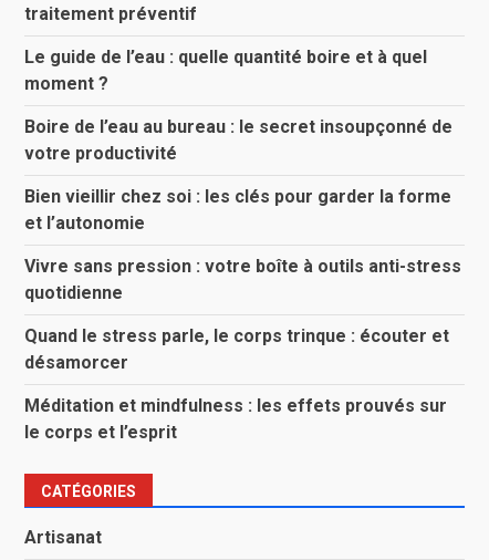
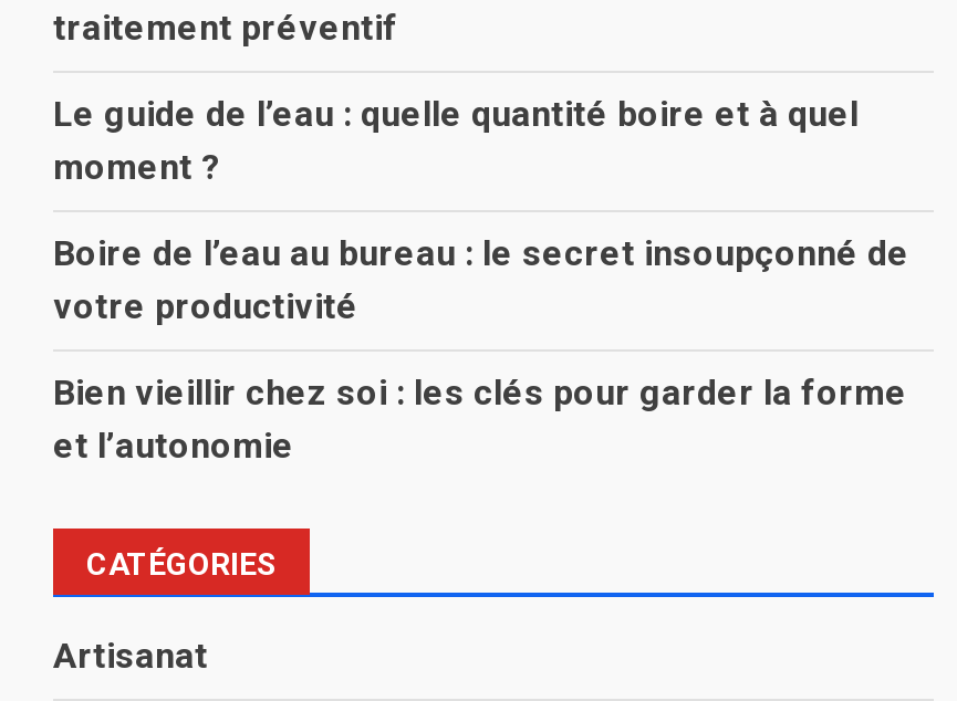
[24,256,461,443] Vivre sans pression : votre boîte à outils anti-stress | quotidienne | Quand le stress parle, le corps trinque : écouter et | désamorcer | Méditation et mindfulness : les effets prouvés sur | le corps et l’esprit -> none

